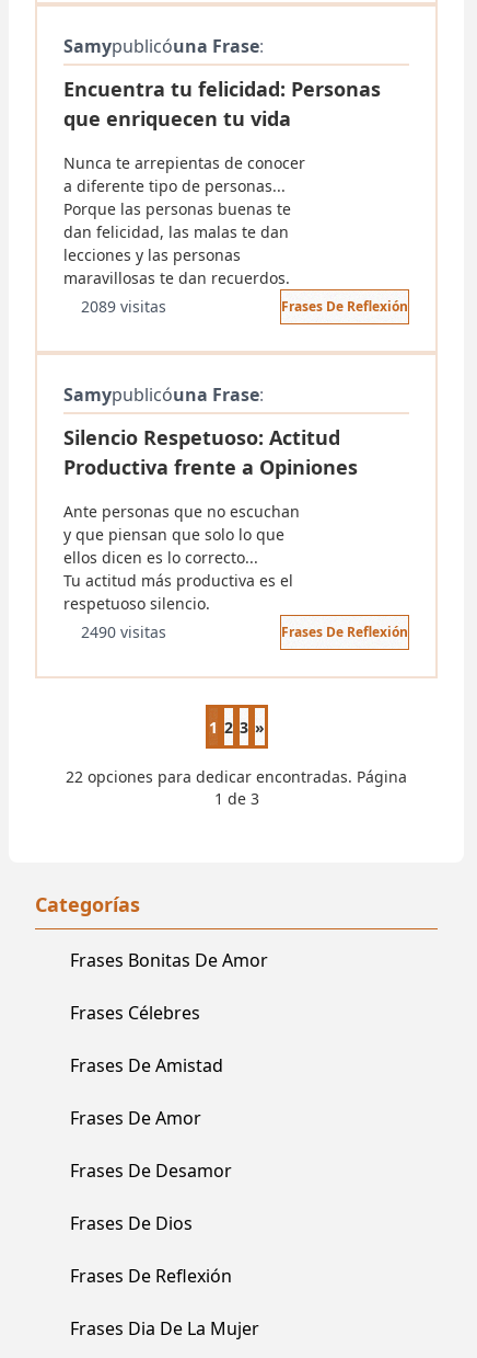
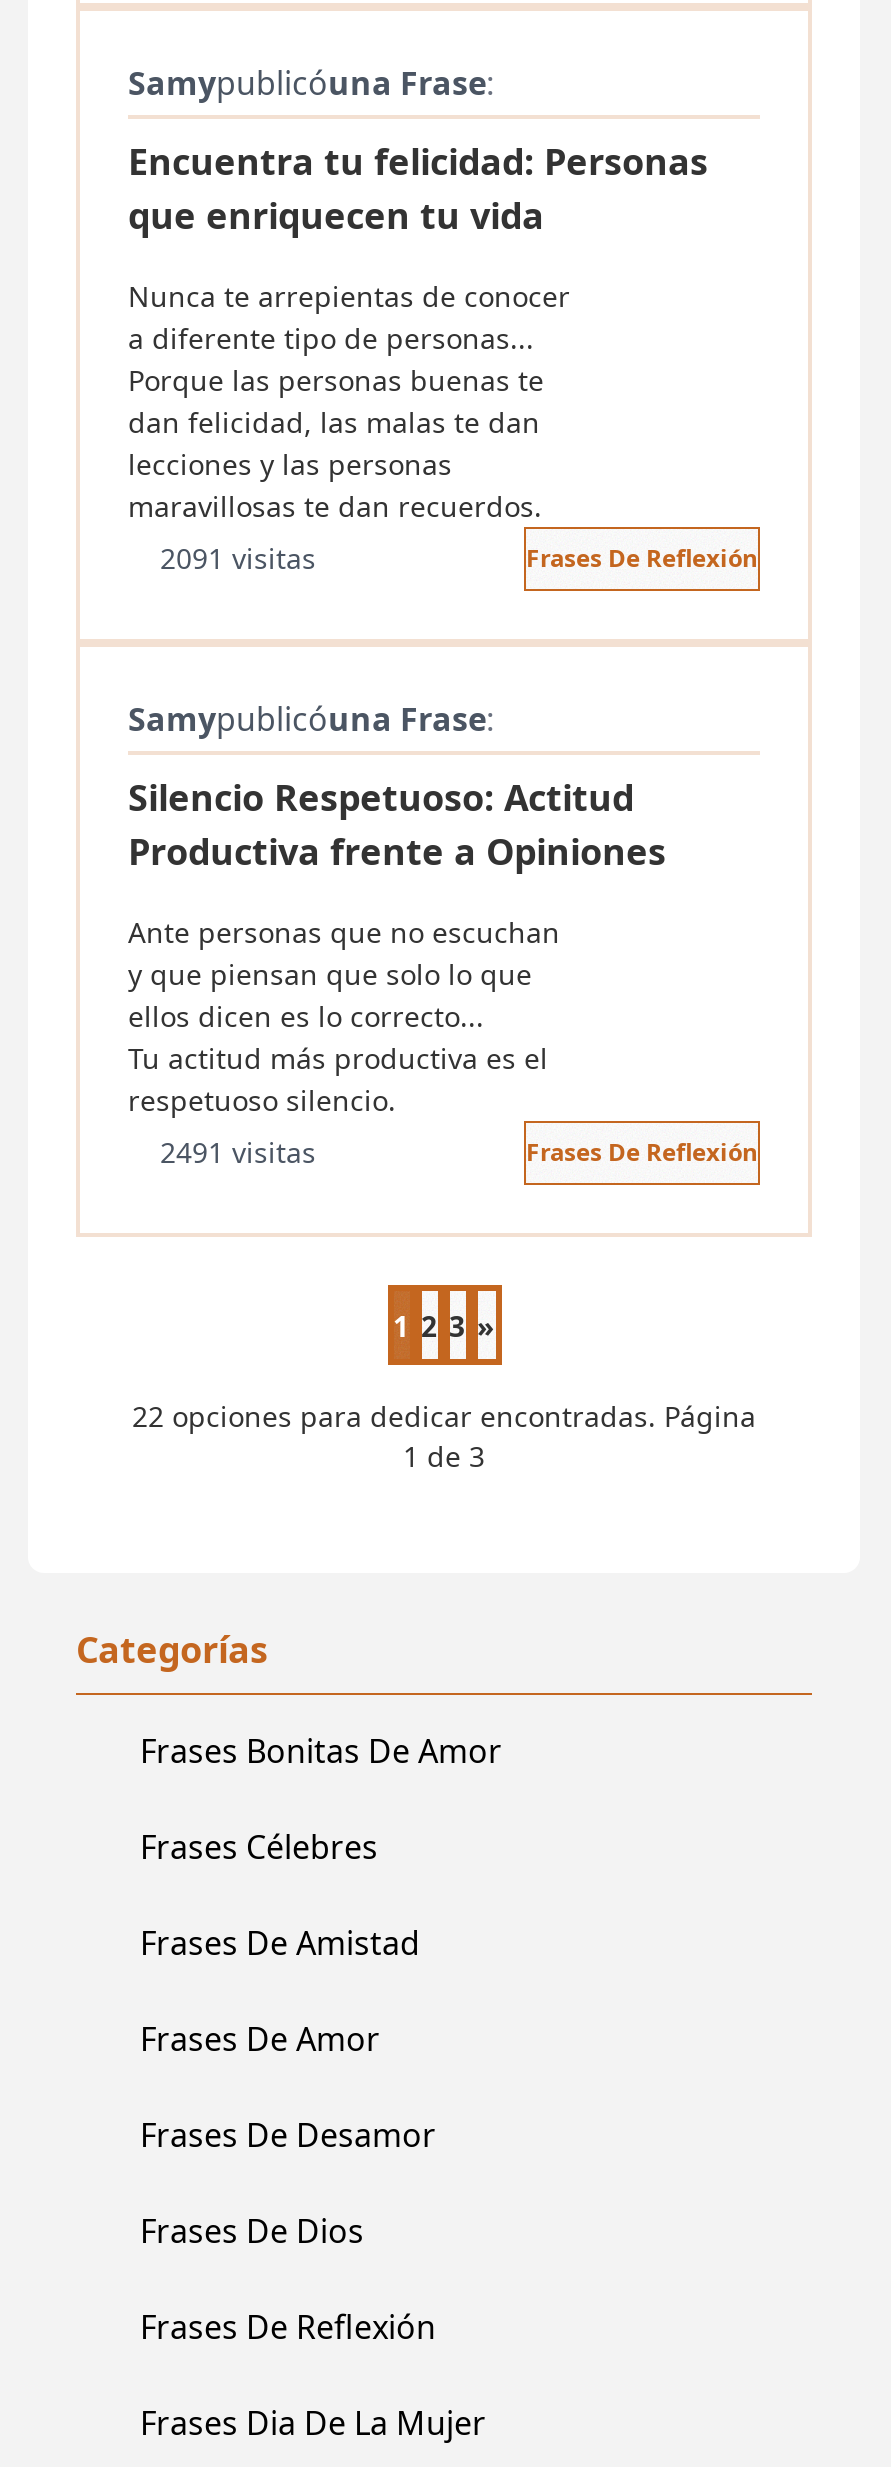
[81,296,166,317] 2089 visitas -> [160,539,316,577] 2091 visitas
[81,621,166,642] 2490 visitas -> [160,1133,316,1171] 2491 visitas

